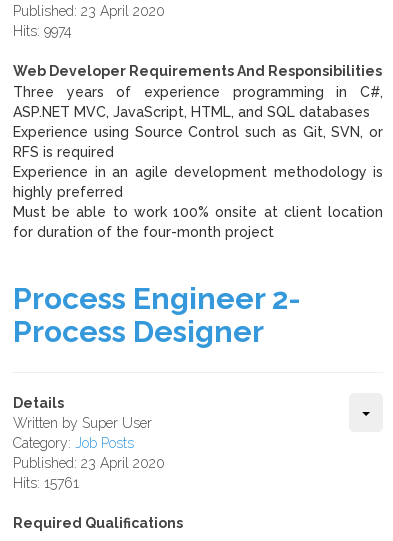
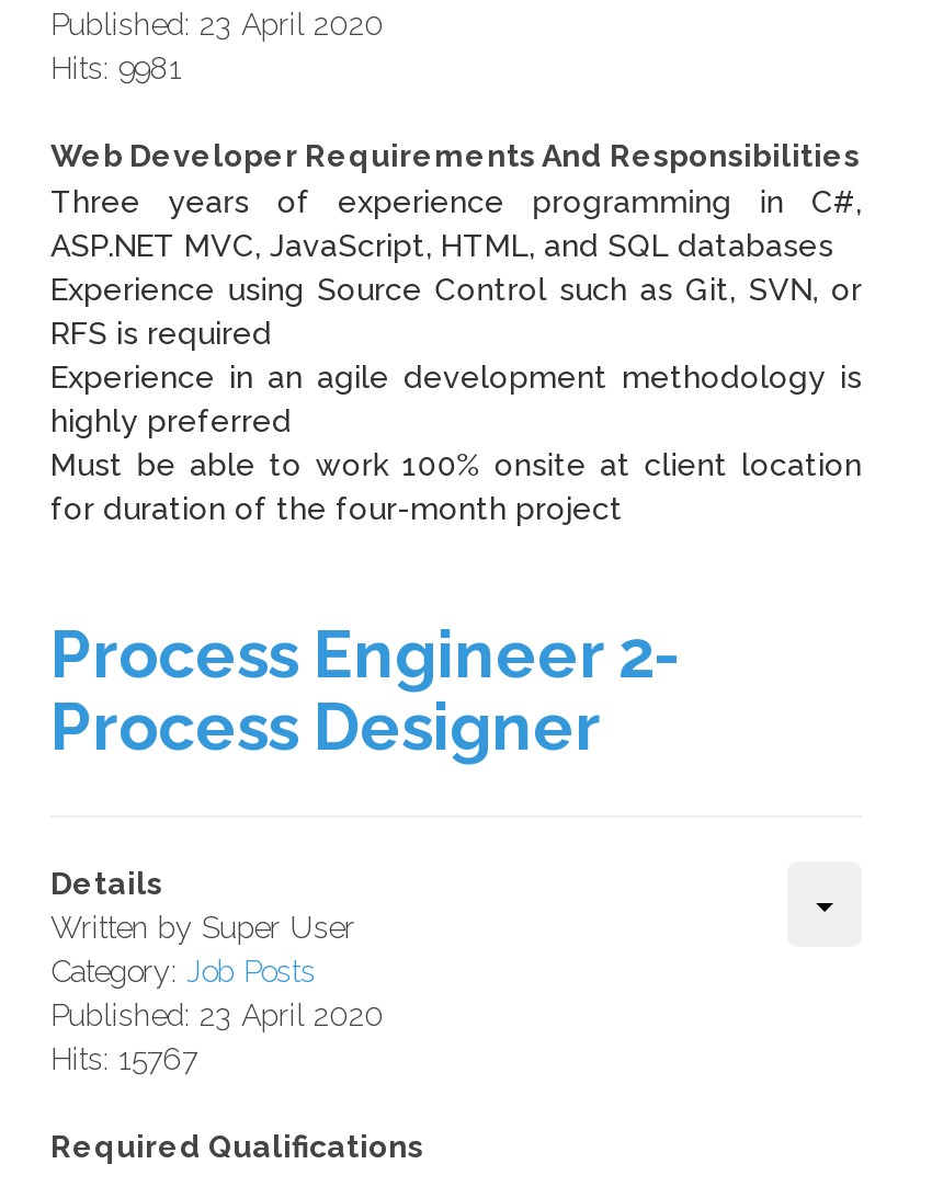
[13,23,72,39] Hits: 9974 -> [50,50,182,85] Hits: 9981
[13,475,79,491] Hits: 15761 -> [50,1041,197,1076] Hits: 15767

